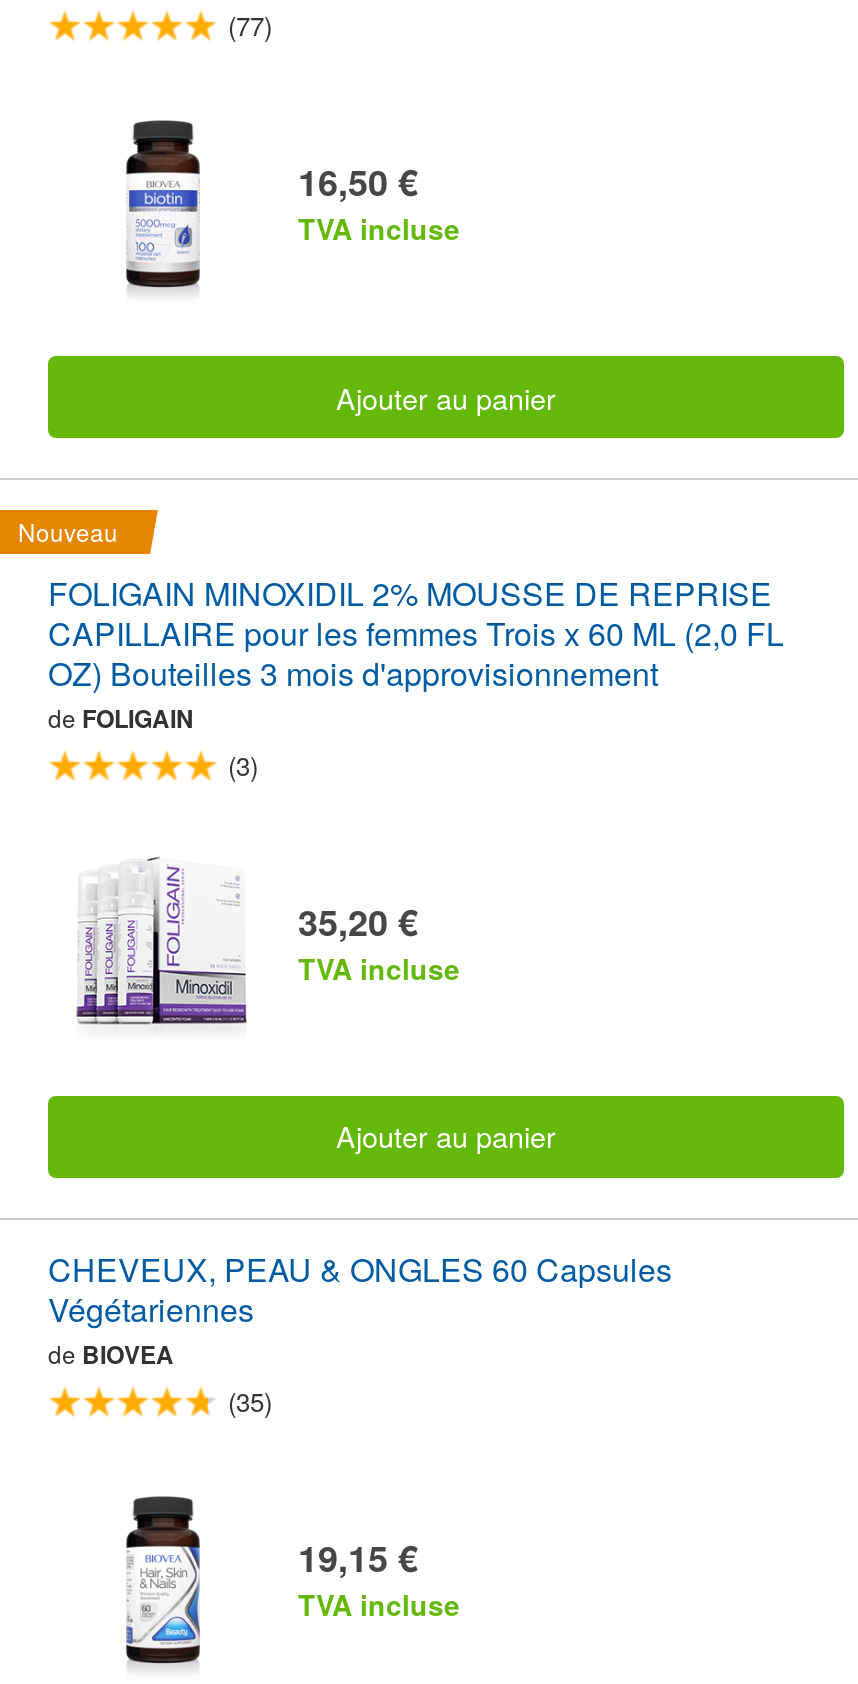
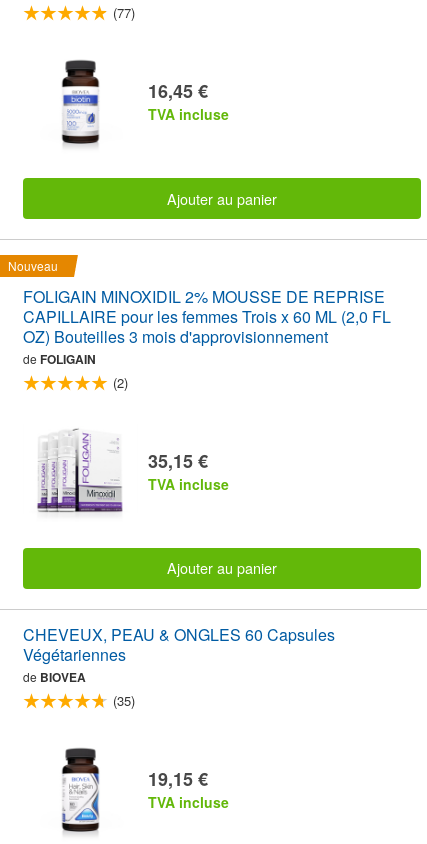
[298,156,418,208] 16,50 € -> [148,78,208,104] 16,45 €
[228,746,258,784] (3) -> [113,373,128,392] (2)
[298,896,418,948] 35,20 € -> [148,448,208,474] 35,15 €

